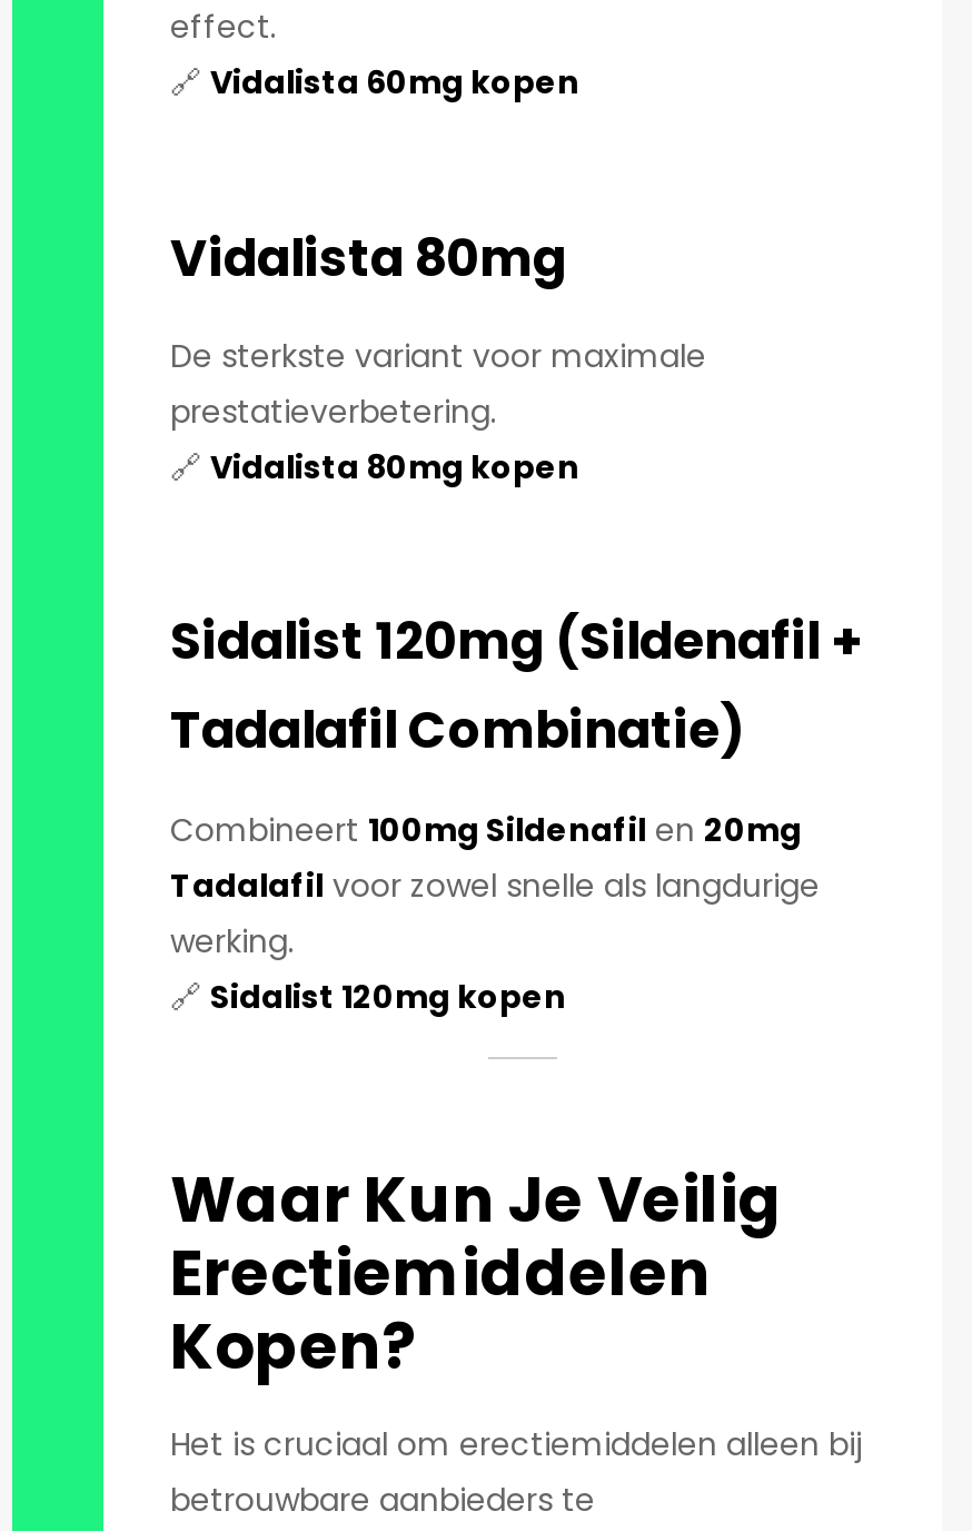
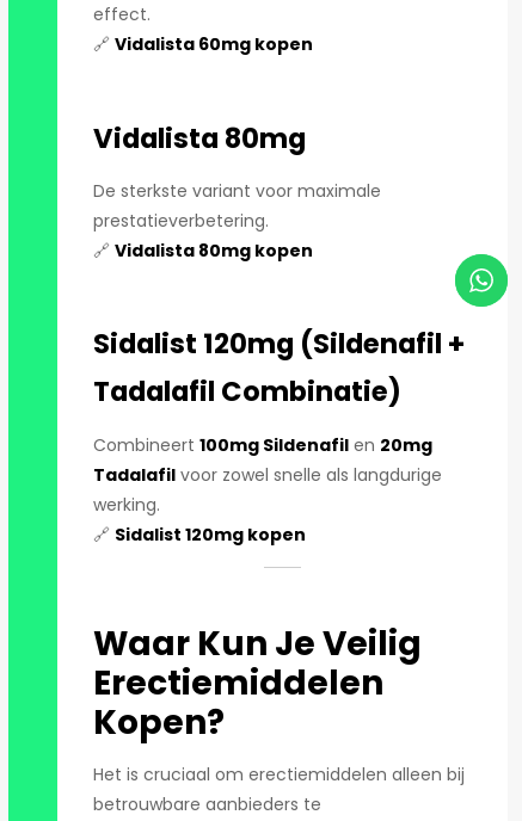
none -> [454,253,509,308] [image]

